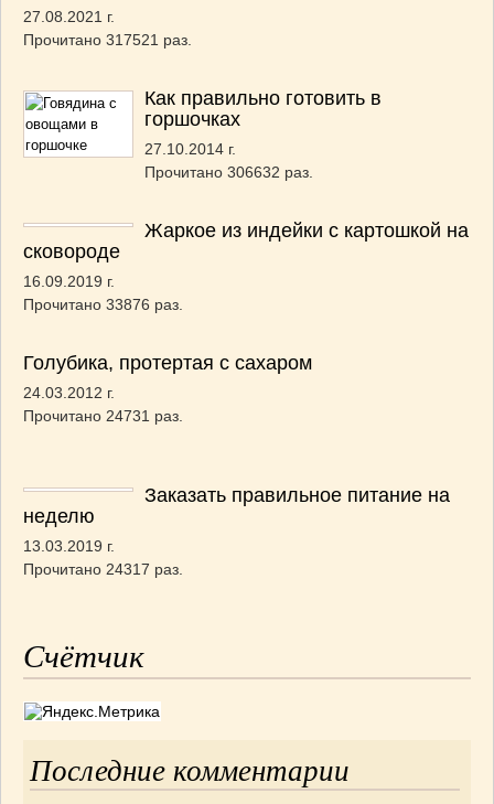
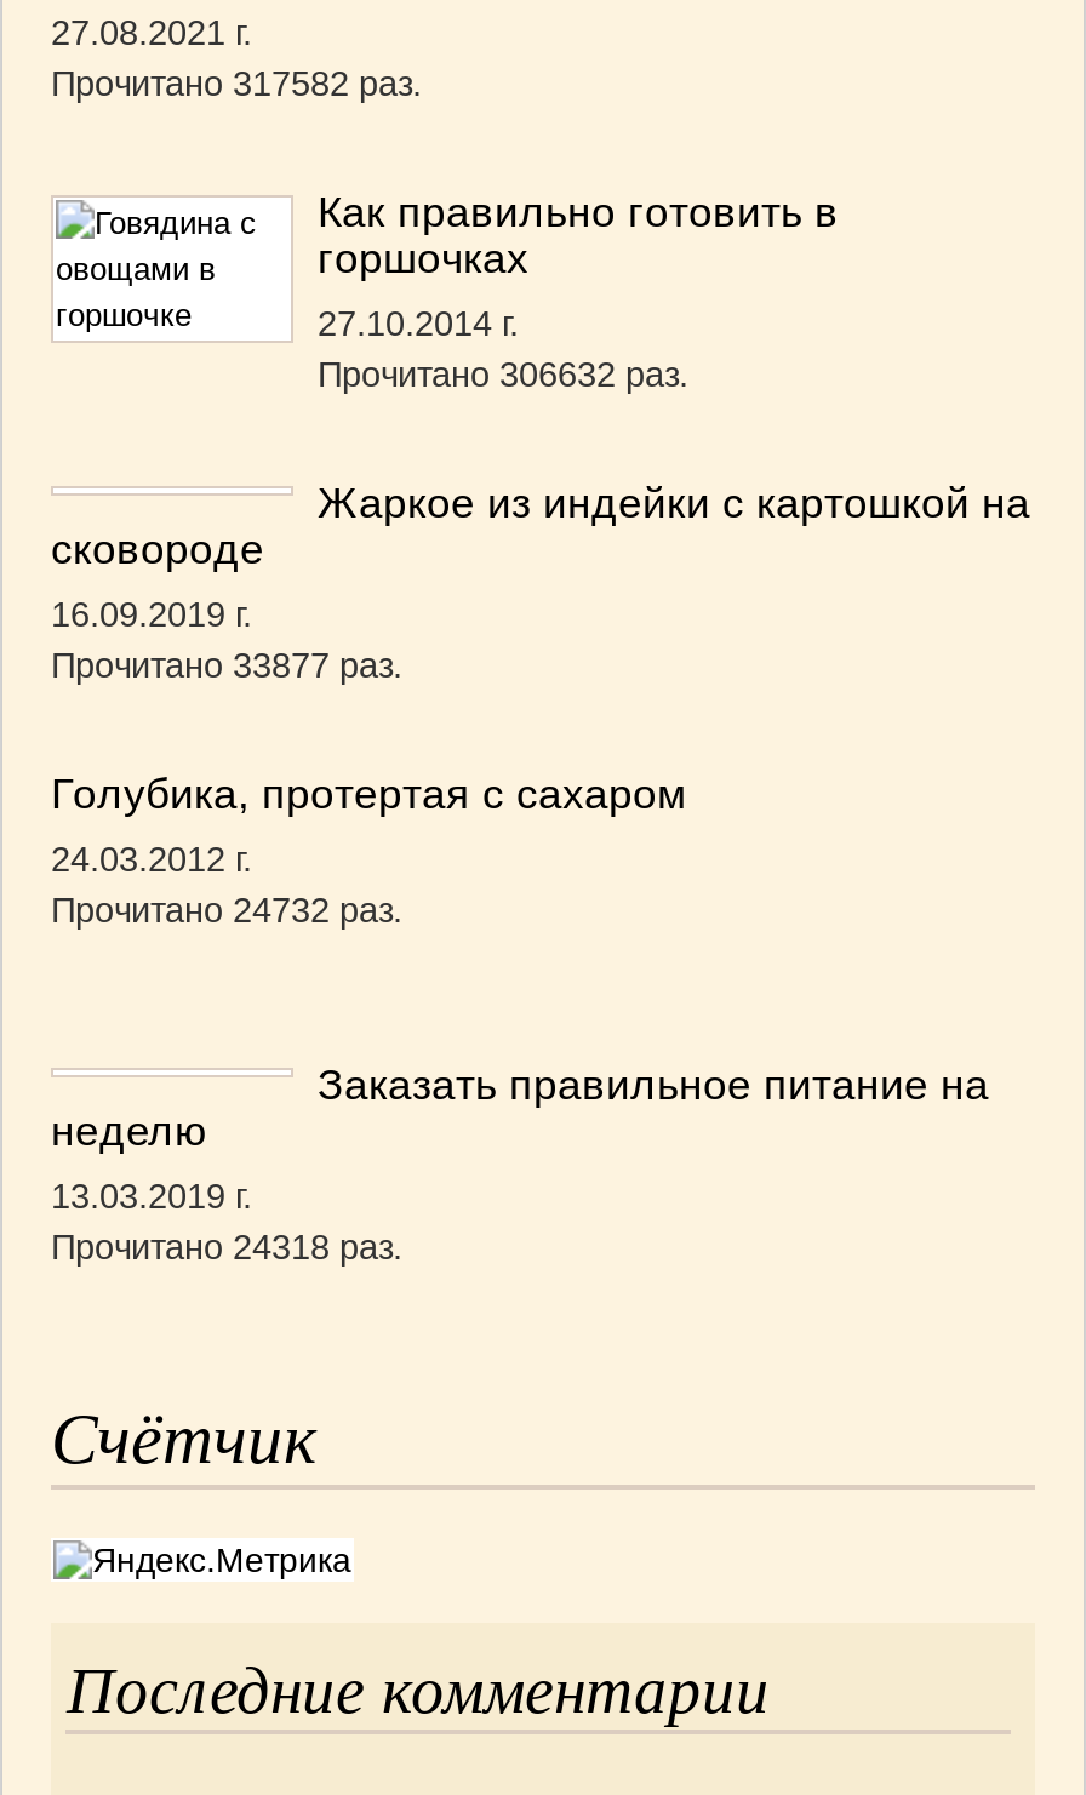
[23,31,192,49] Прочитано 317521 раз. -> [51,64,422,103] Прочитано 317582 раз.
[23,296,183,313] Прочитано 33876 раз. -> [51,646,402,685] Прочитано 33877 раз.
[23,407,183,425] Прочитано 24731 раз. -> [51,891,402,930] Прочитано 24732 раз.
[23,560,183,578] Прочитано 24317 раз. -> [51,1228,402,1267] Прочитано 24318 раз.

